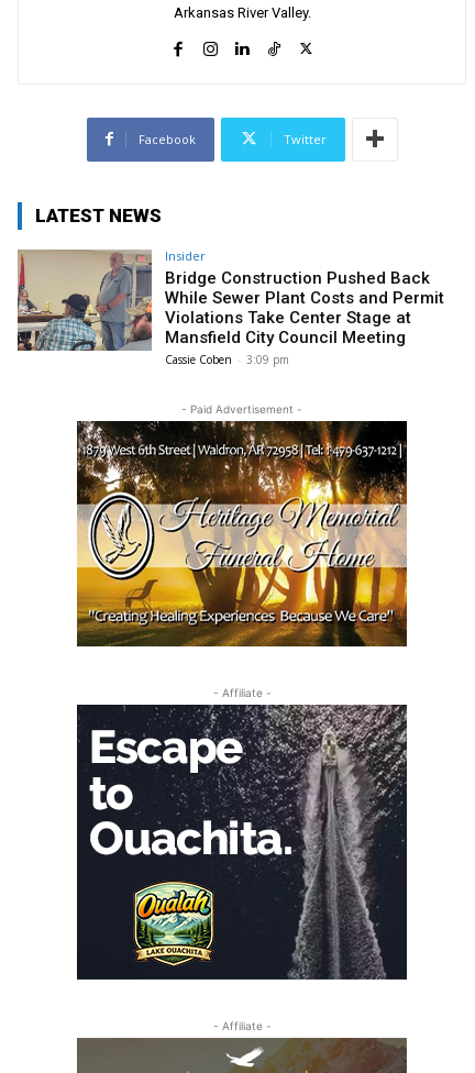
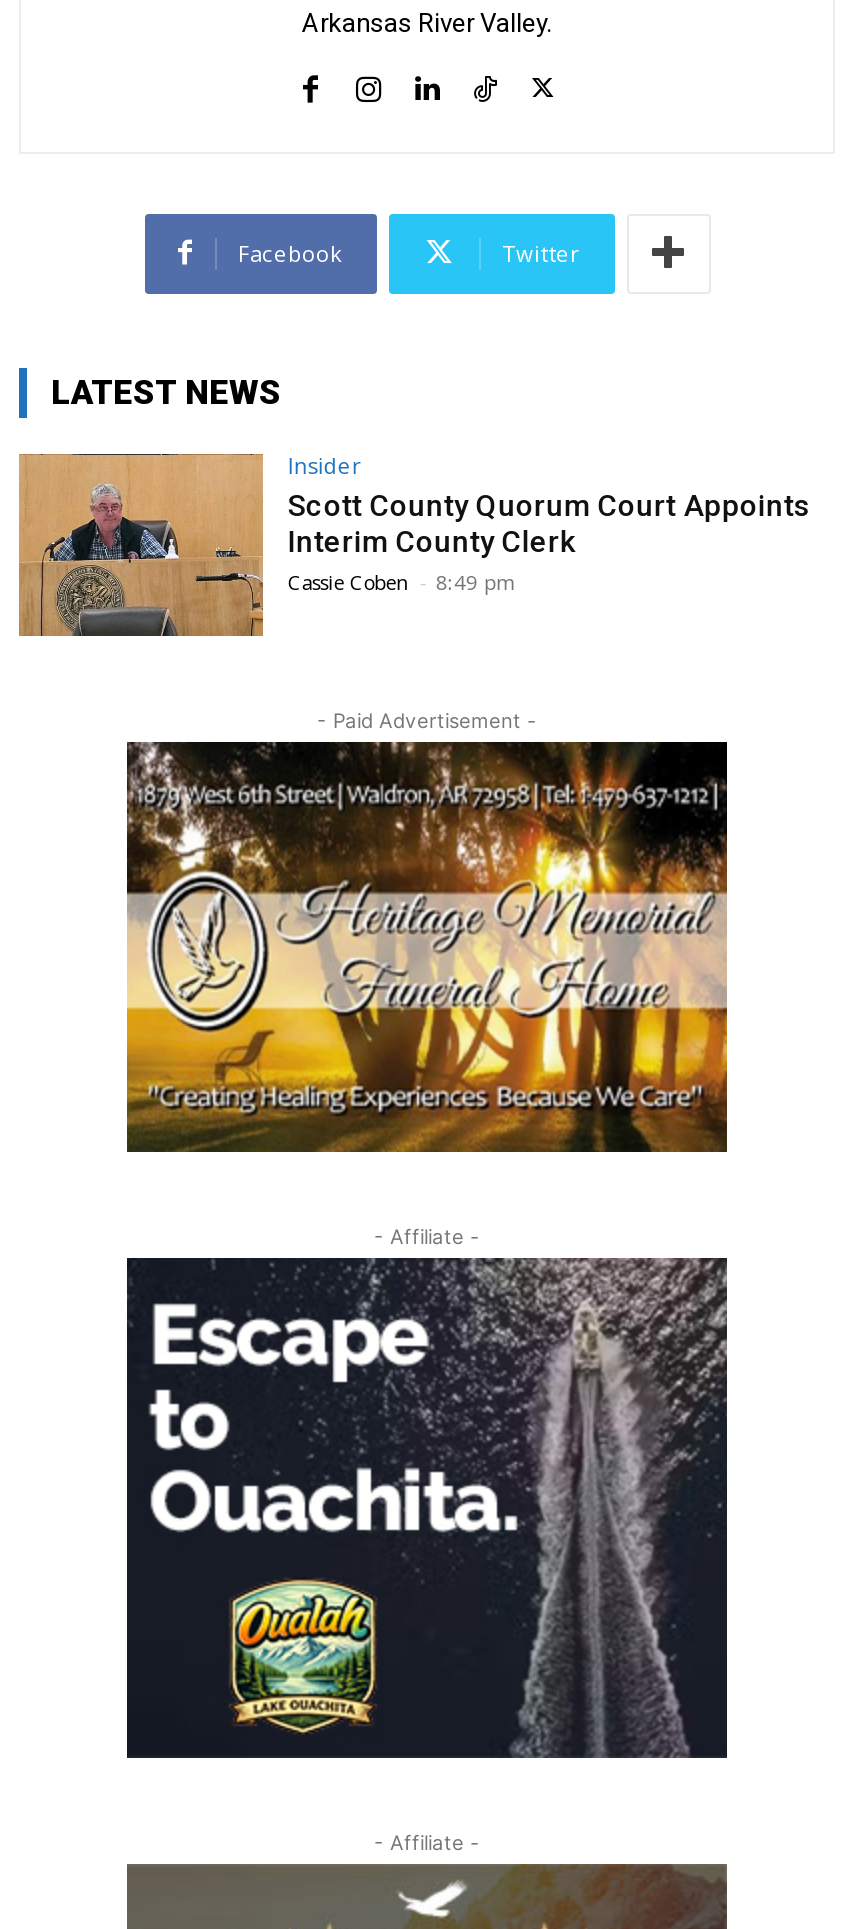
[16,250,445,367] [image] | Bridge Construction Pushed Back | While Sewer Plant Costs and Permit | Violations Take Center Stage at | Mansfield City Council Meeting | Cassie Coben - 3:09 pm -> [17,454,810,638] [image] | Scott County Quorum Court Appoints | Interim County Clerk | Cassie Coben - 8:49 pm

